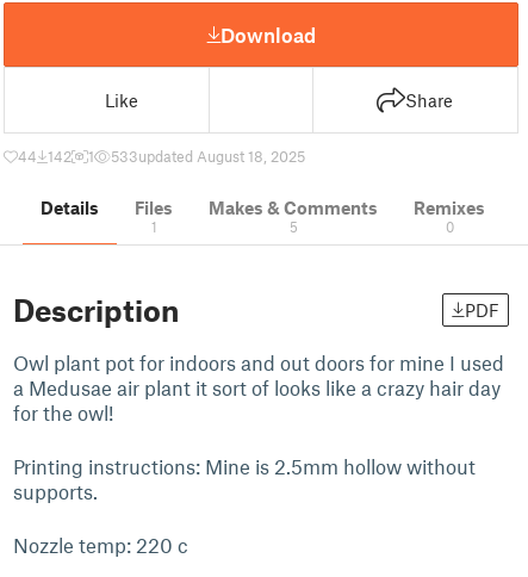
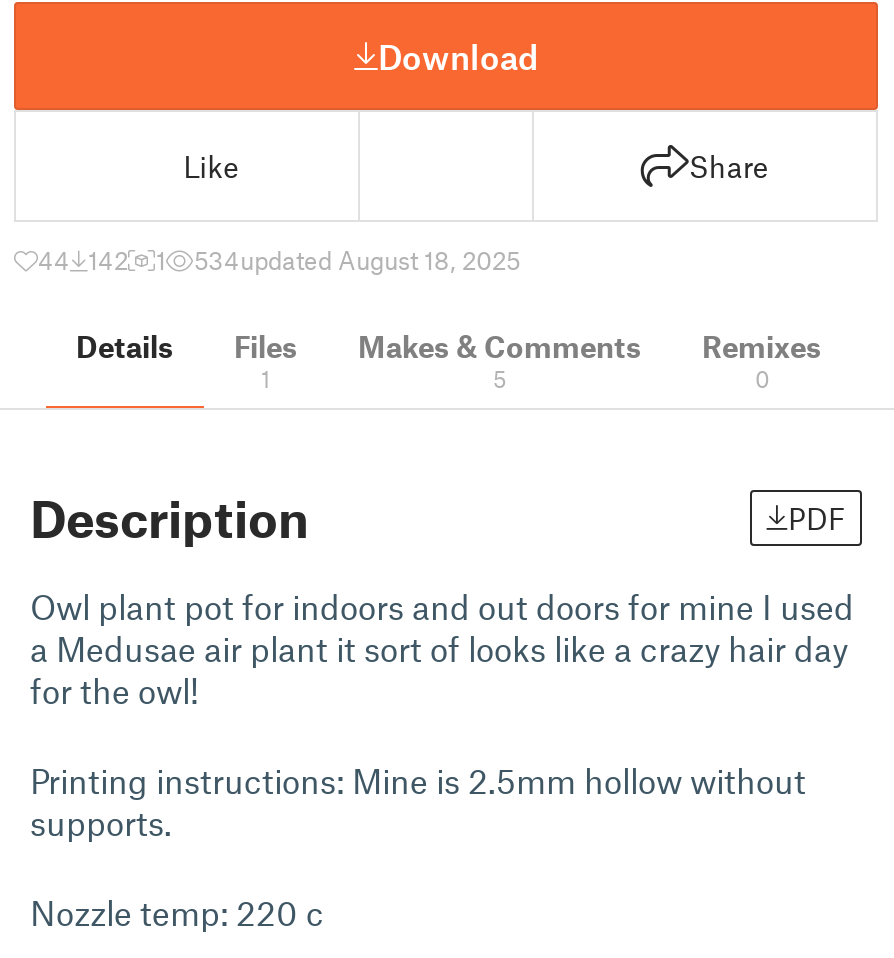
[111,147,305,166] 533updated August 18, 2025 -> [194,244,520,276] 534updated August 18, 2025

